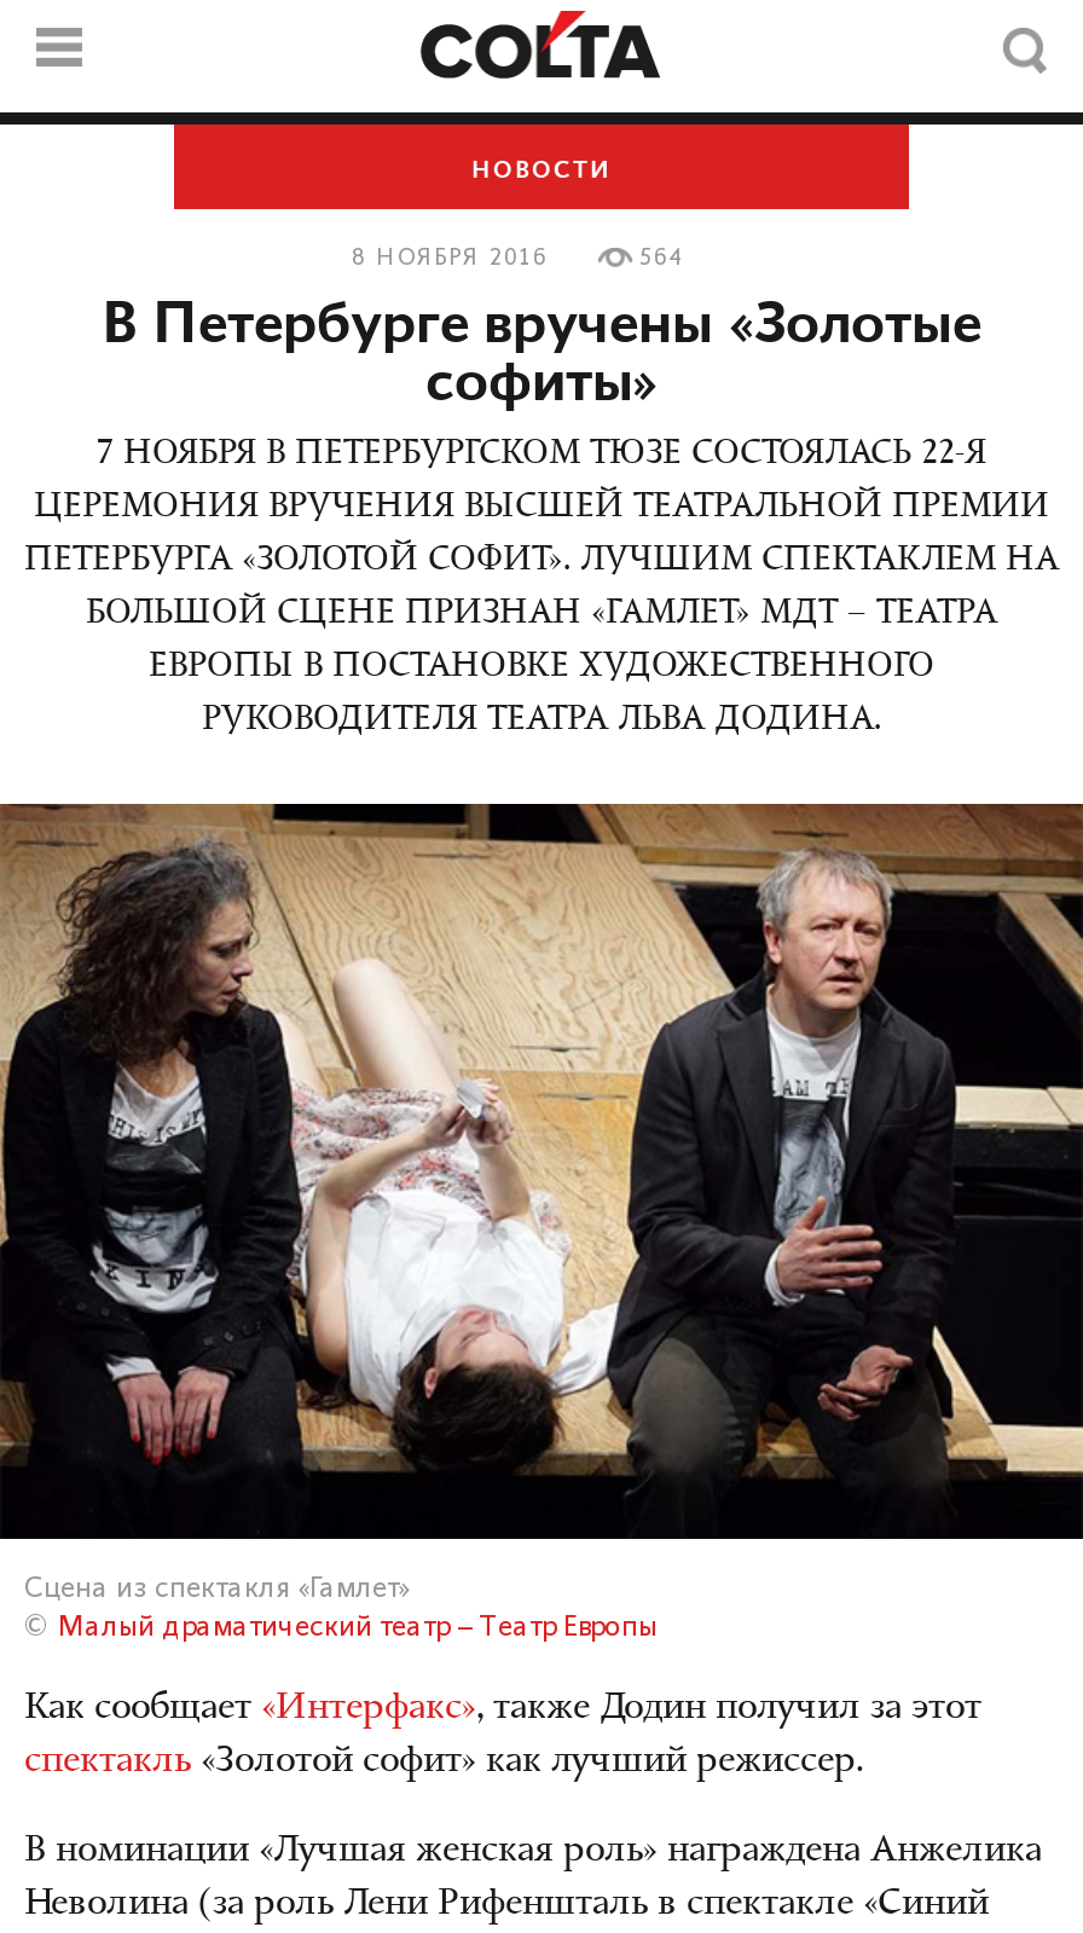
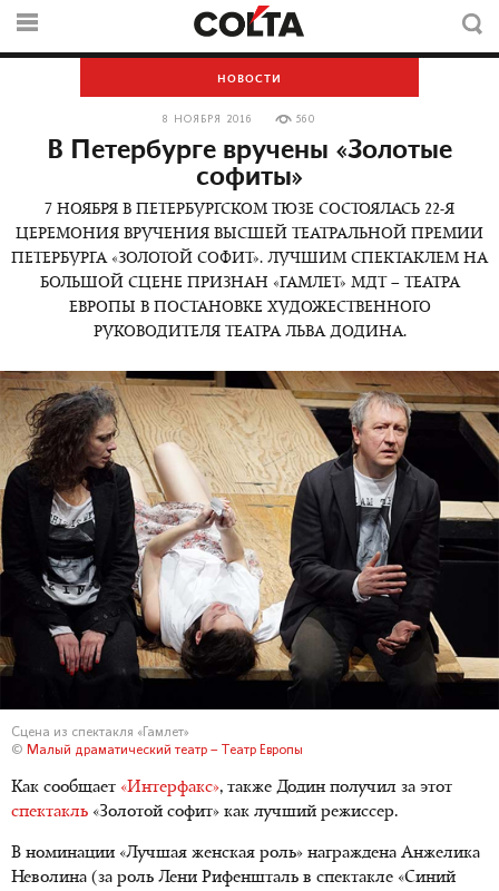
[639,245,683,272] 564 -> [295,114,315,126] 560

